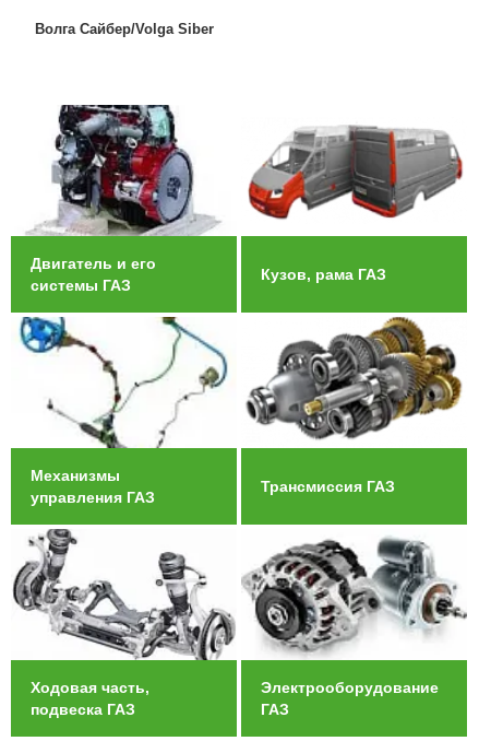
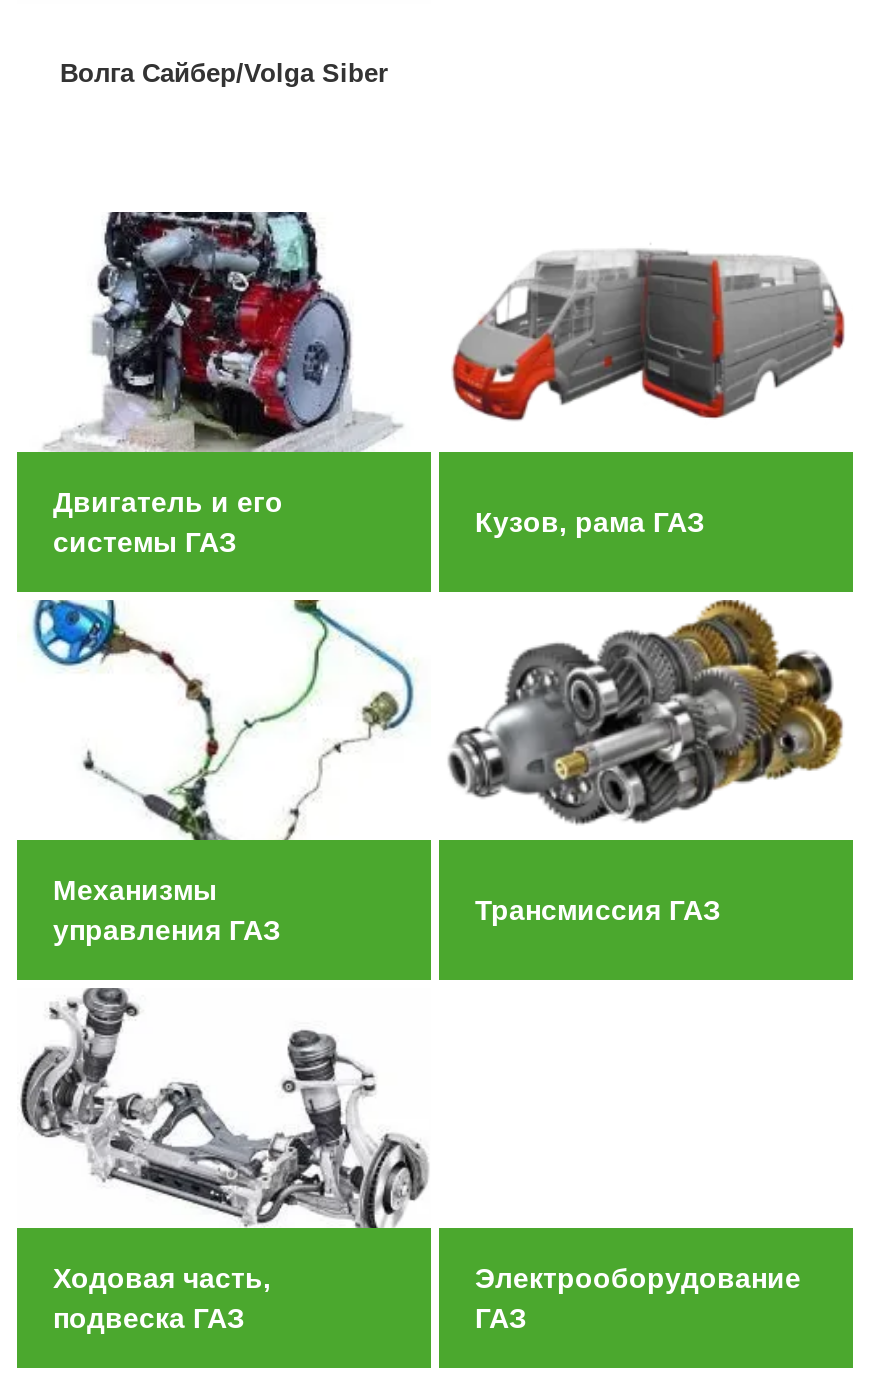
[241,537,468,657] [image] -> none

